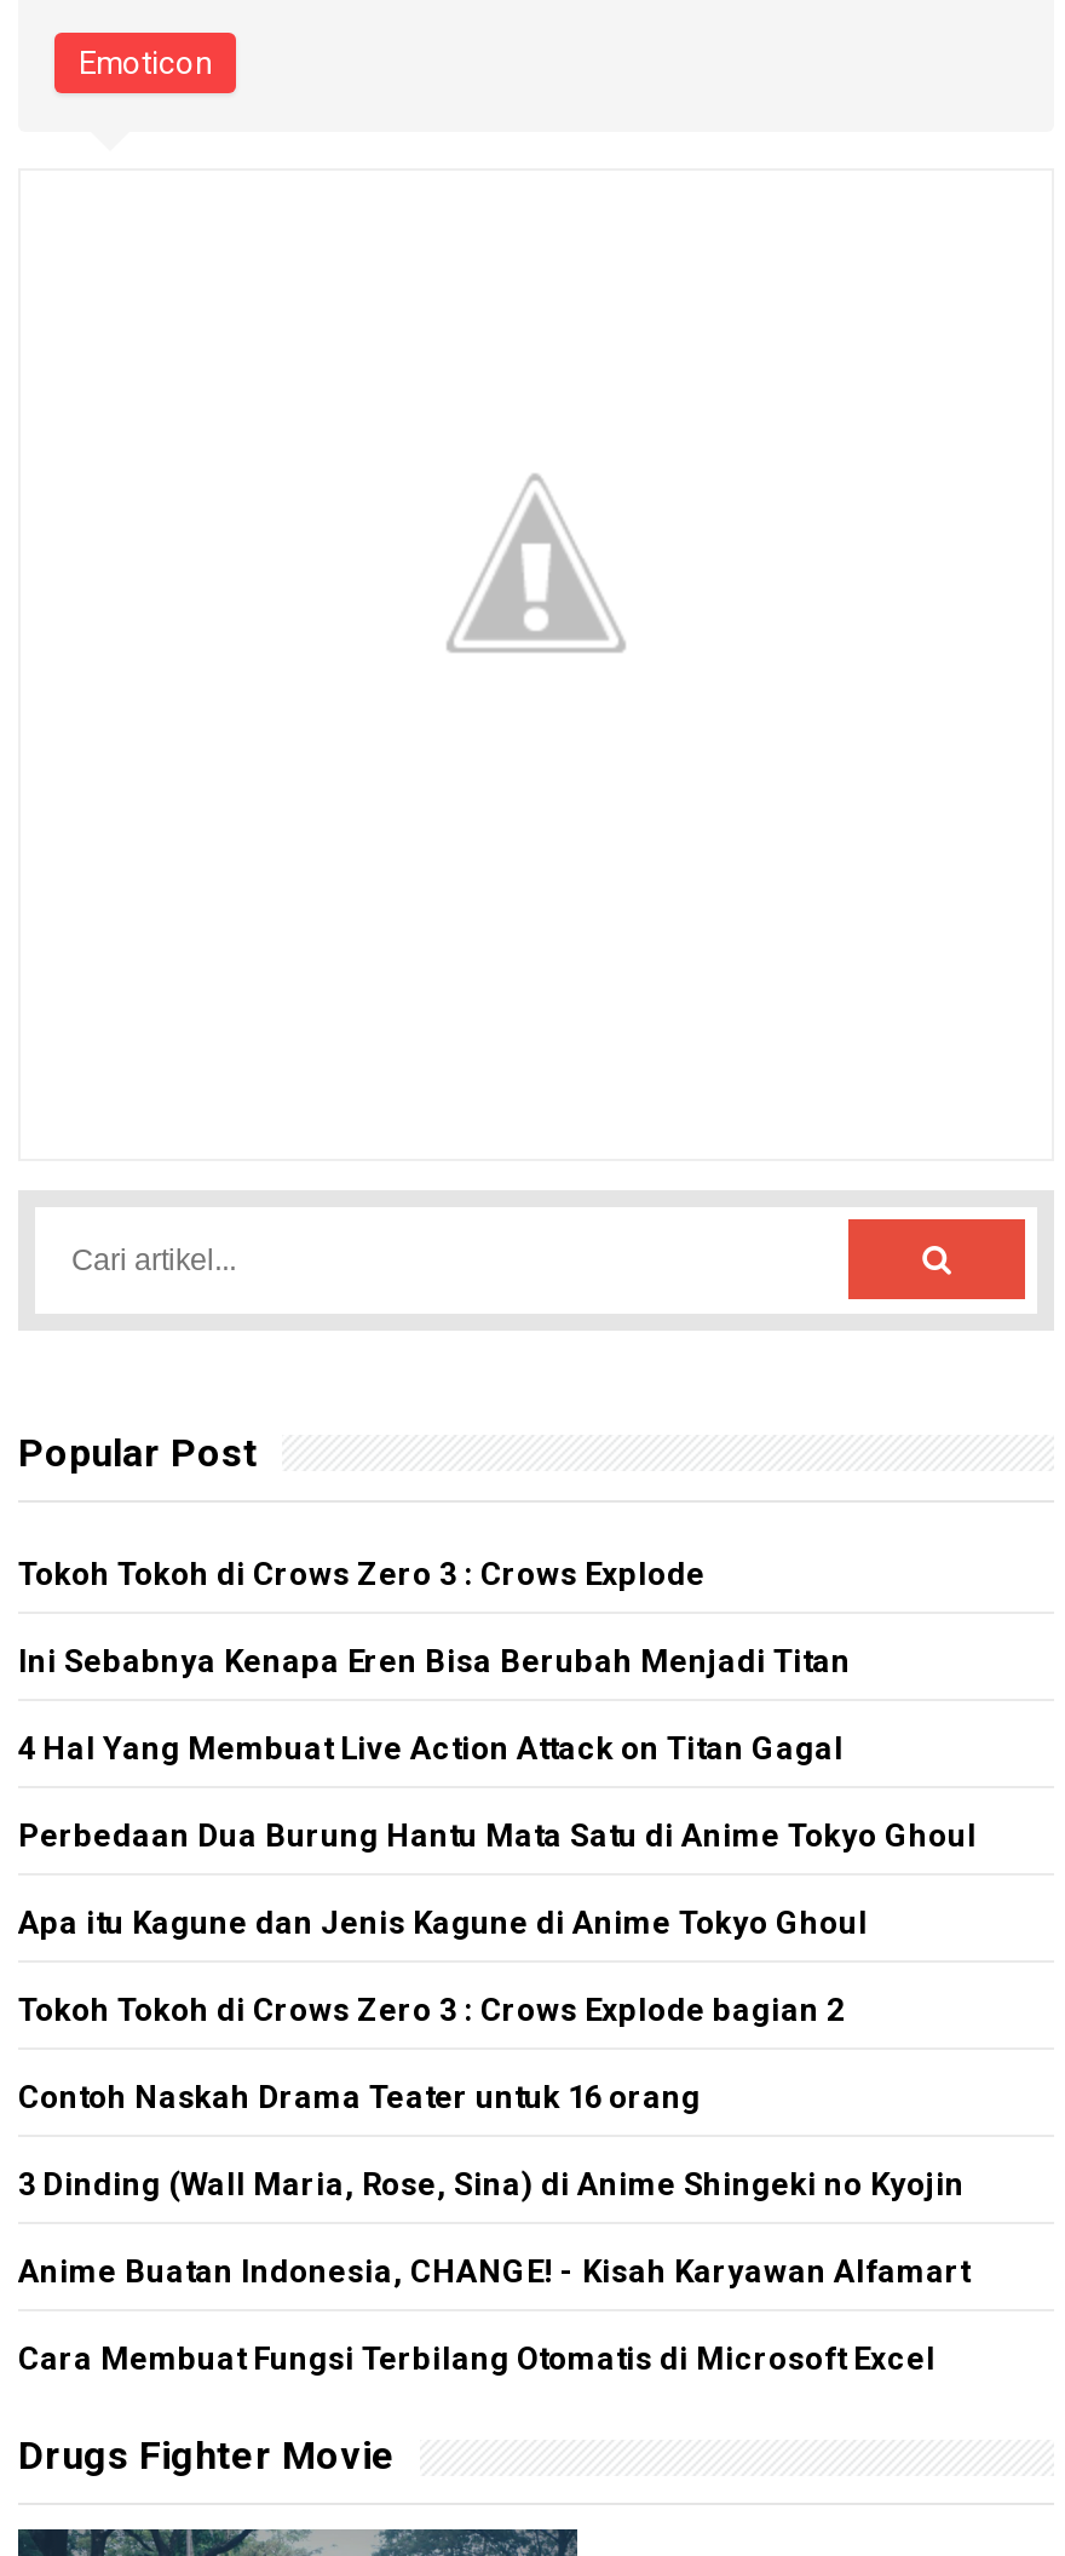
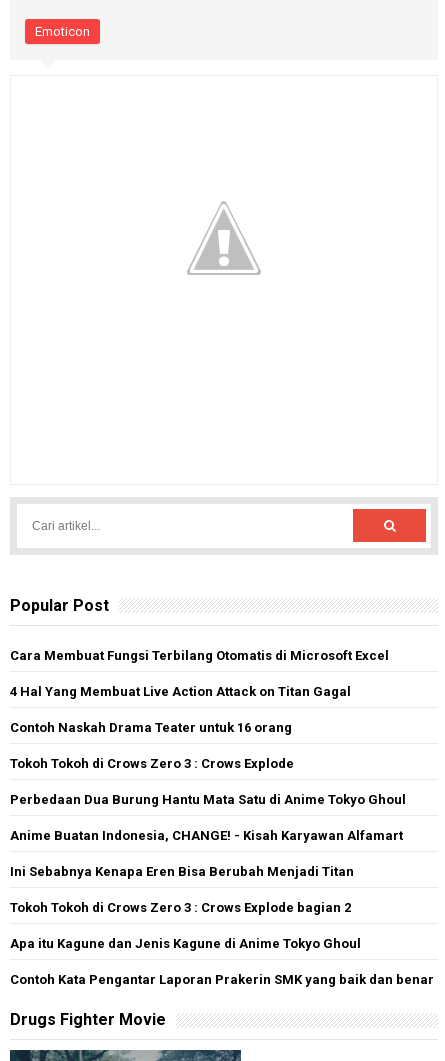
moved [18,1556,977,2290] -> [10,684,406,951]: 4 Hal Yang Membuat Live Action Attack on Titan Gagal | Contoh Naskah Drama Teater untuk 16 orang | Tokoh Tokoh di Crows Zero 3 : Crows Explode | Perbedaan Dua Burung Hantu Mata Satu di Anime Tokyo Ghoul | Anime Buatan Indonesia, CHANGE! - Kisah Karyawan Alfamart | Ini Sebabnya Kenapa Eren Bisa Berubah Menjadi Titan | Tokoh Tokoh di Crows Zero 3 : Crows Explode bagian 2 | Apa itu Kagune dan Jenis Kagune di Anime Tokyo Ghoul
[18,2166,965,2202] 3 Dinding (Wall Maria, Rose, Sina) di Anime Shingeki no Kyojin -> none
moved [18,2340,936,2377] -> [10,648,389,663]: Cara Membuat Fungsi Terbilang Otomatis di Microsoft Excel
none -> [10,972,434,987] Contoh Kata Pengantar Laporan Prakerin SMK yang baik dan benar

